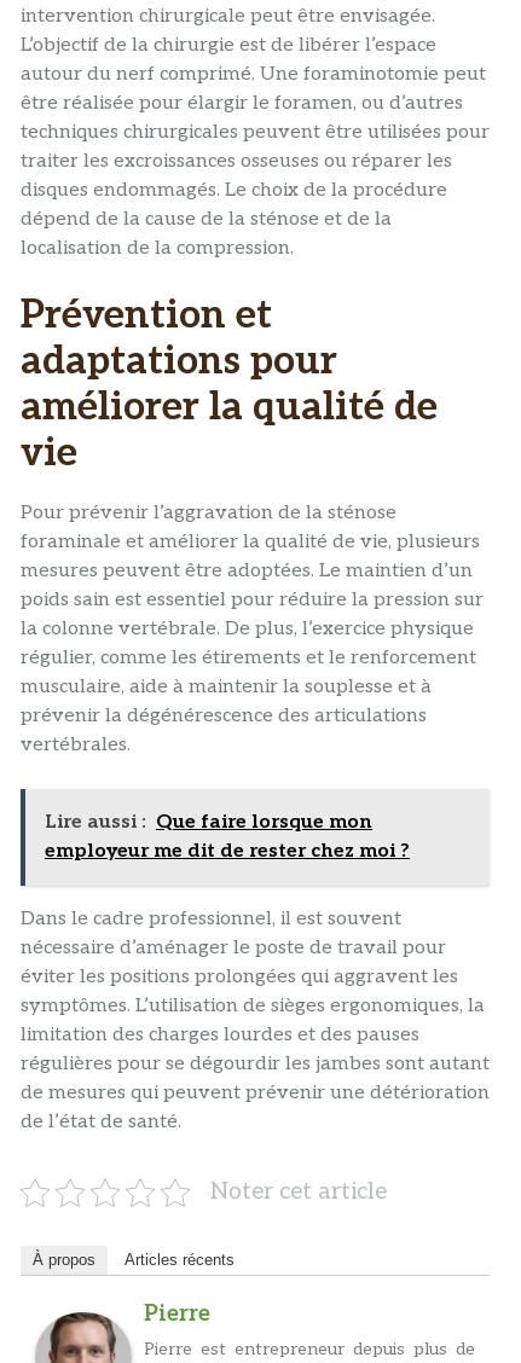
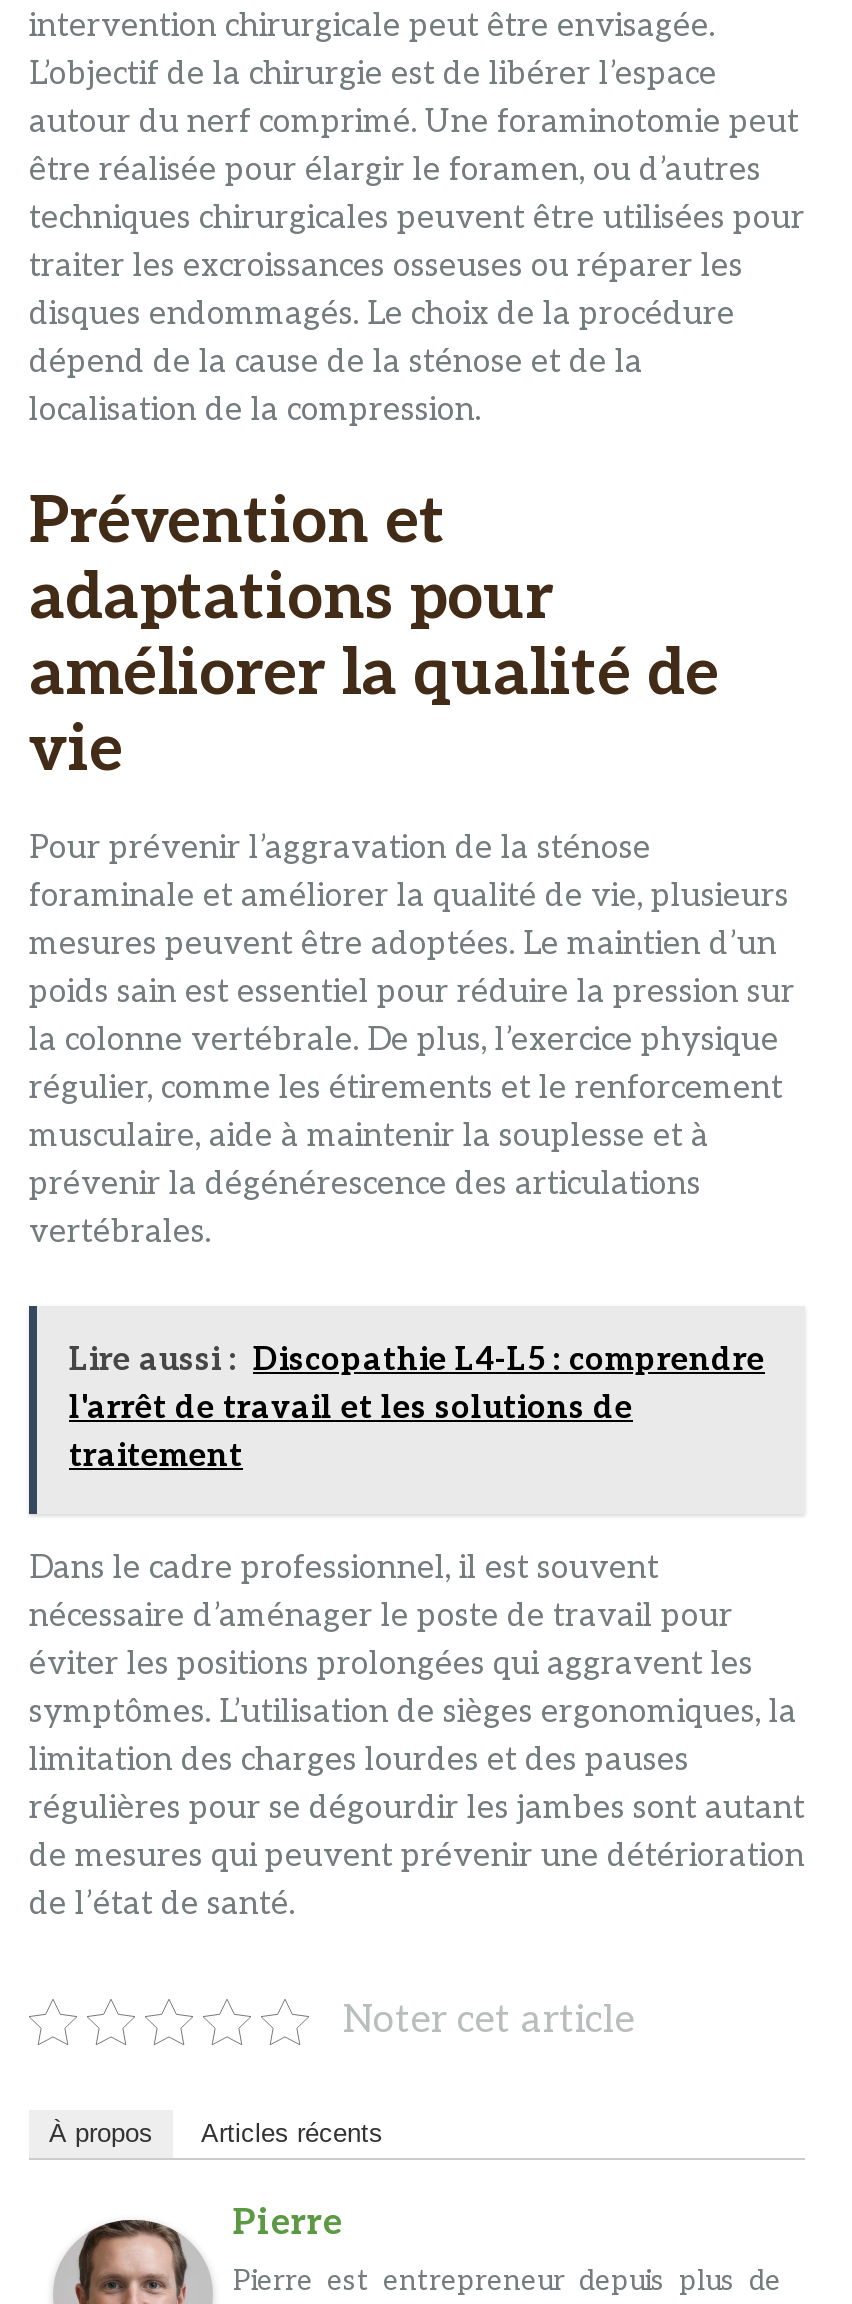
[45,811,410,863] Lire aussi : Que faire lorsque mon | employeur me dit de rester chez moi ? -> [69,1342,765,1476] Lire aussi : Discopathie L4-L5 : comprendre | l'arrêt de travail et les solutions de | traitement

